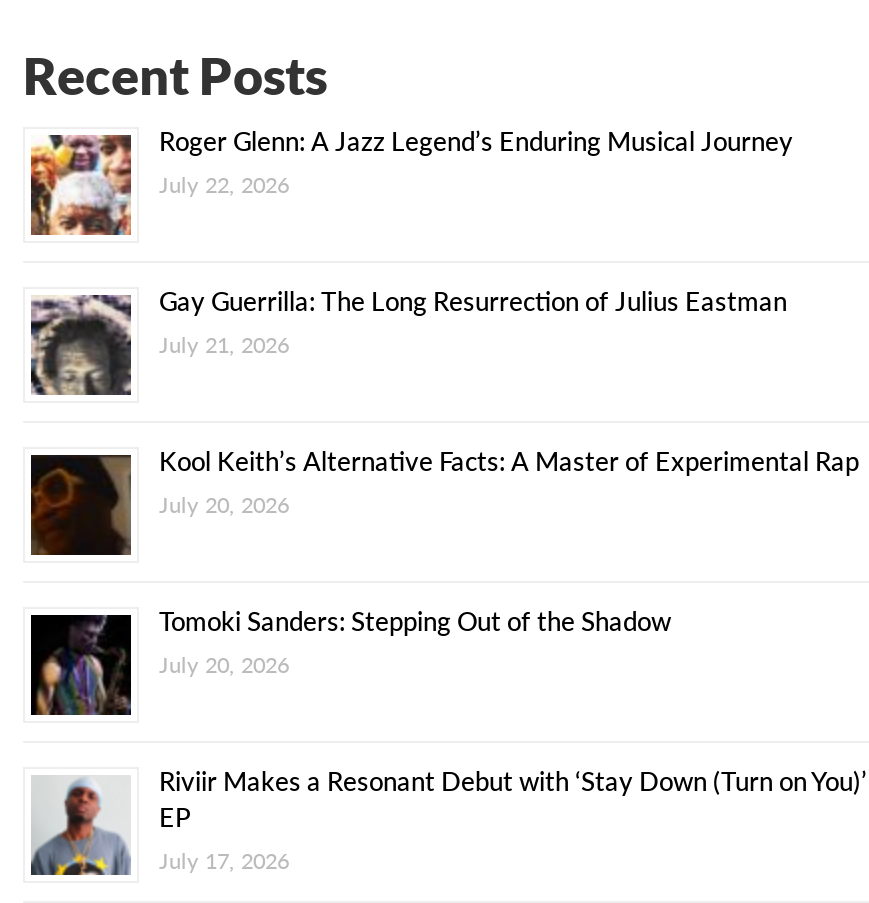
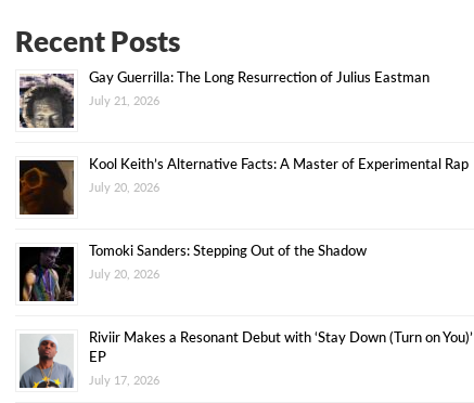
[29,125,793,237] [image] | Roger Glenn: A Jazz Legend’s Enduring Musical Journey | July 22, 2026 -> none

